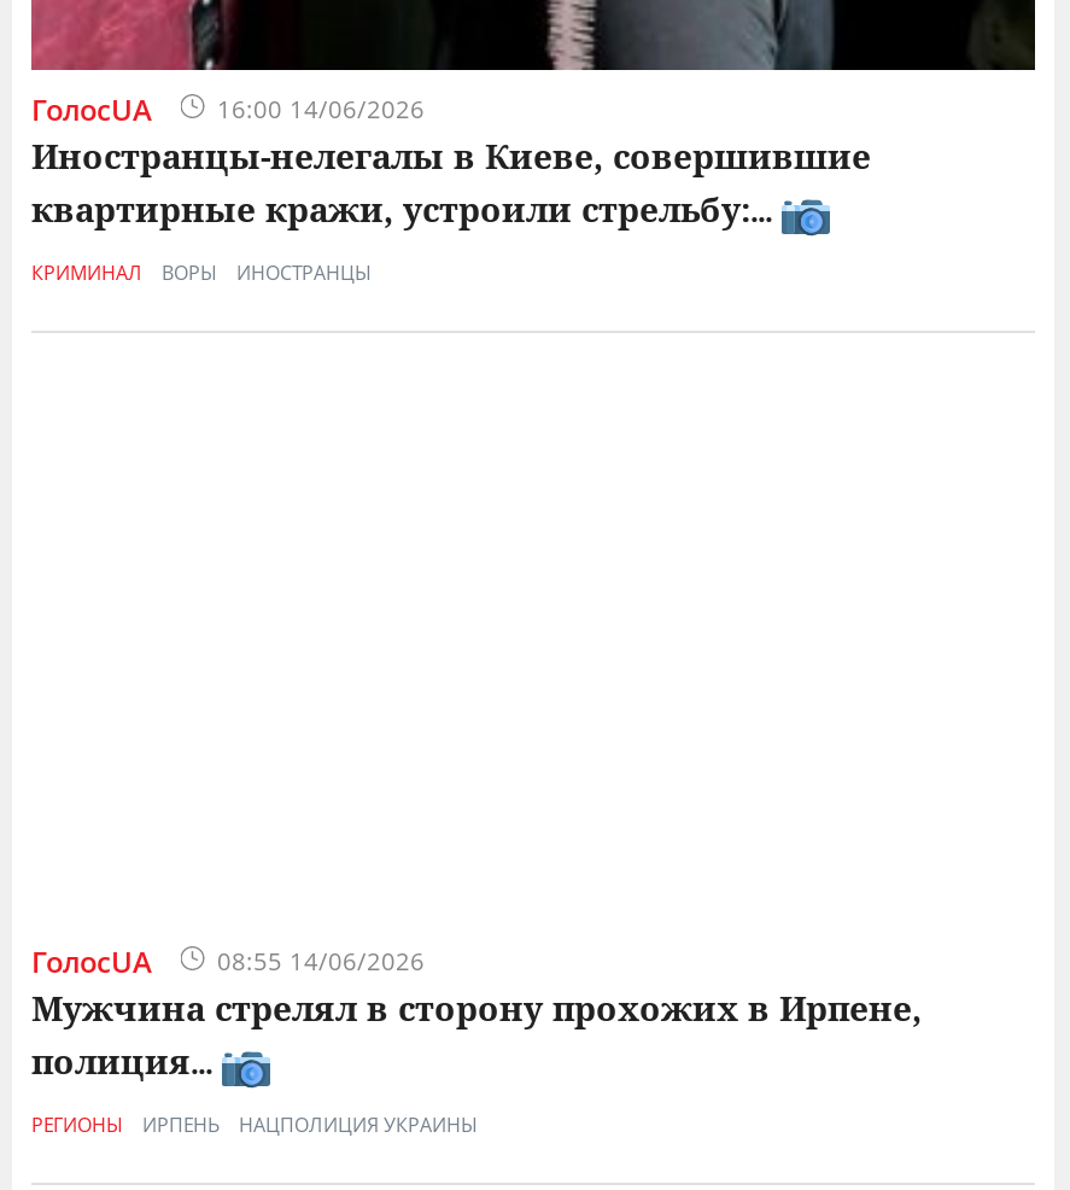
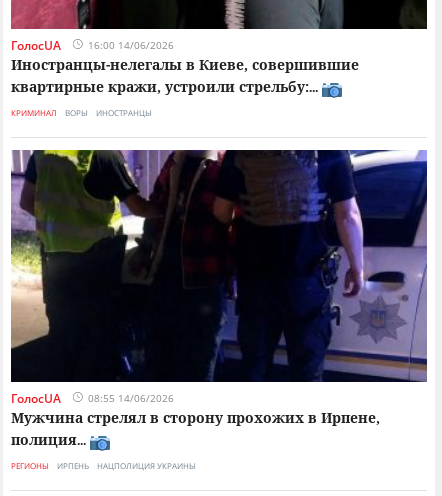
none -> [10,149,428,383] [image]

